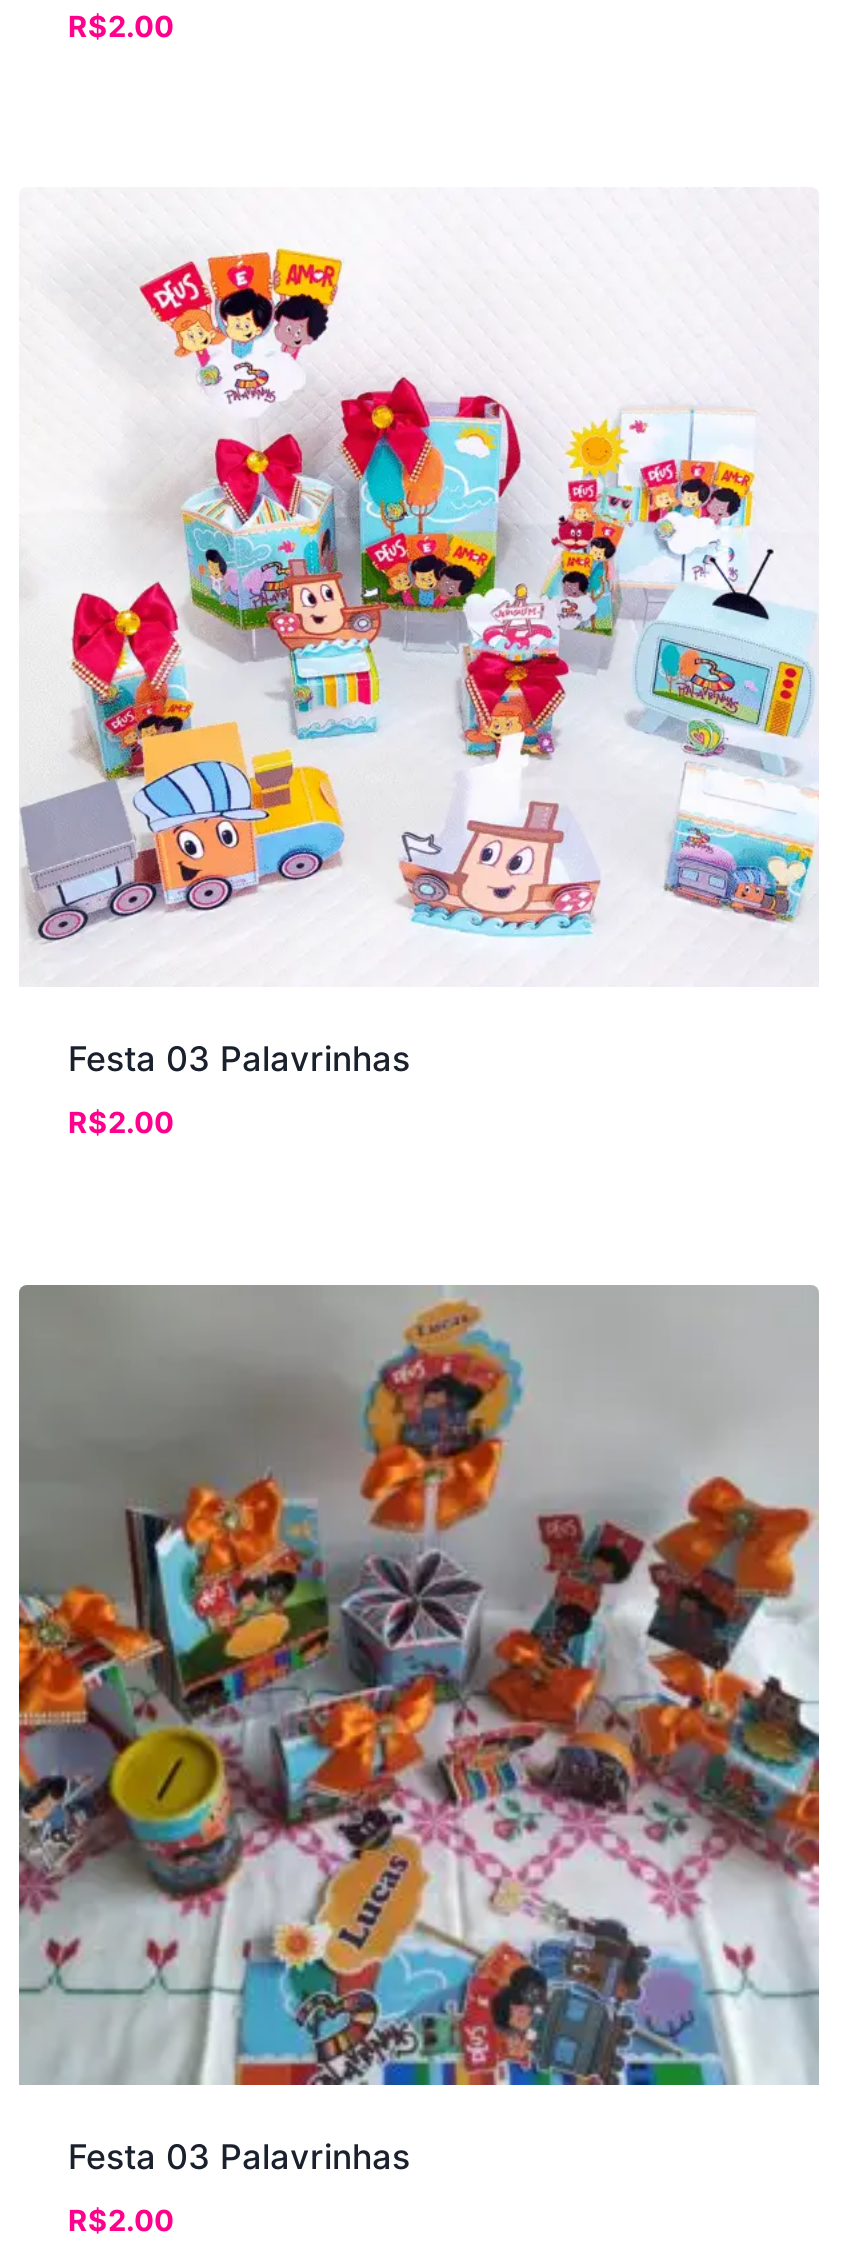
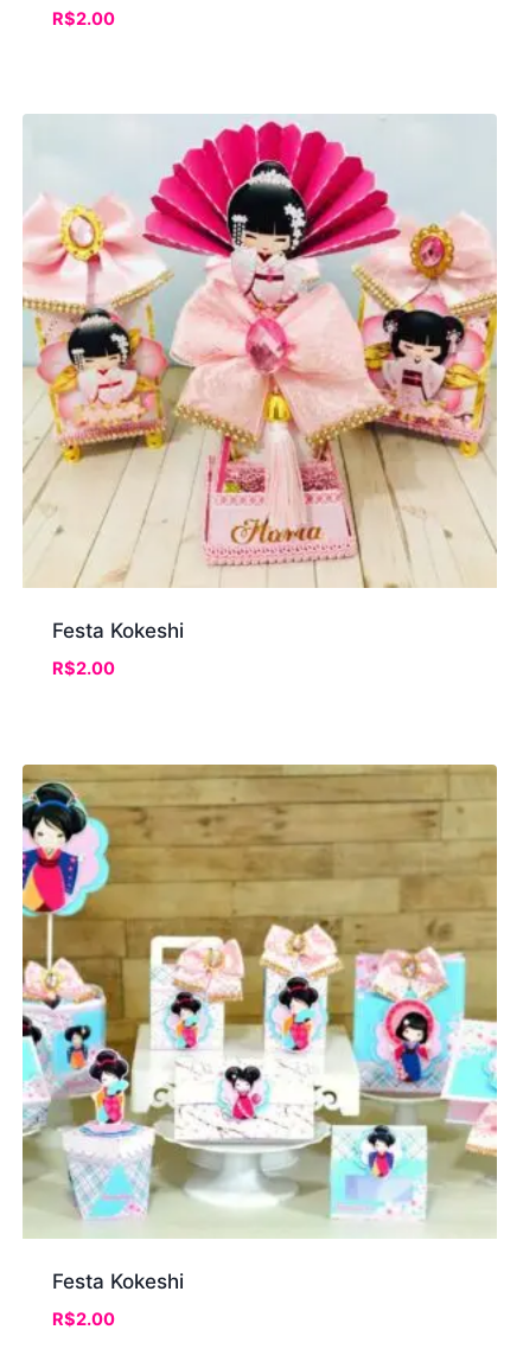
[19,189,819,1080] [image] | Festa 03 Palavrinhas -> [21,114,498,643] [image] | Festa Kokeshi
[17,1285,821,2177] [image] | Festa 03 Palavrinhas -> [21,765,498,1293] [image] | Festa Kokeshi

